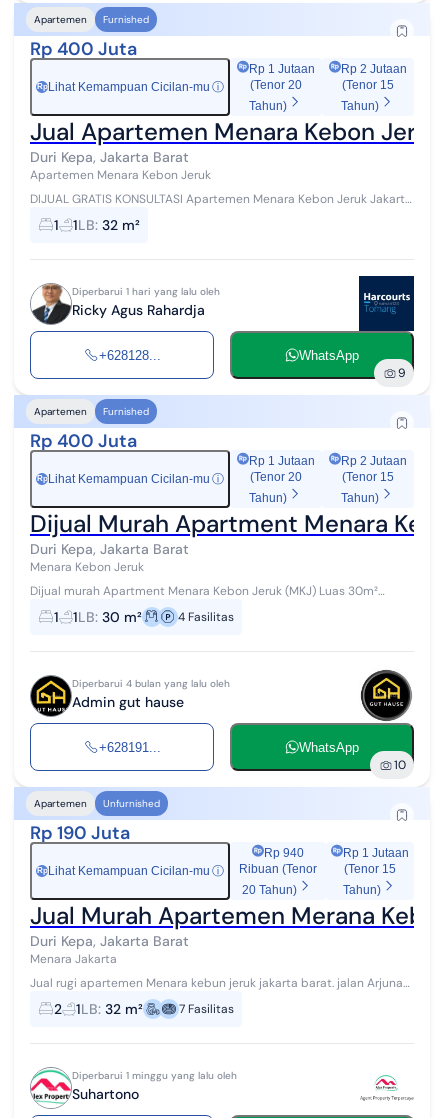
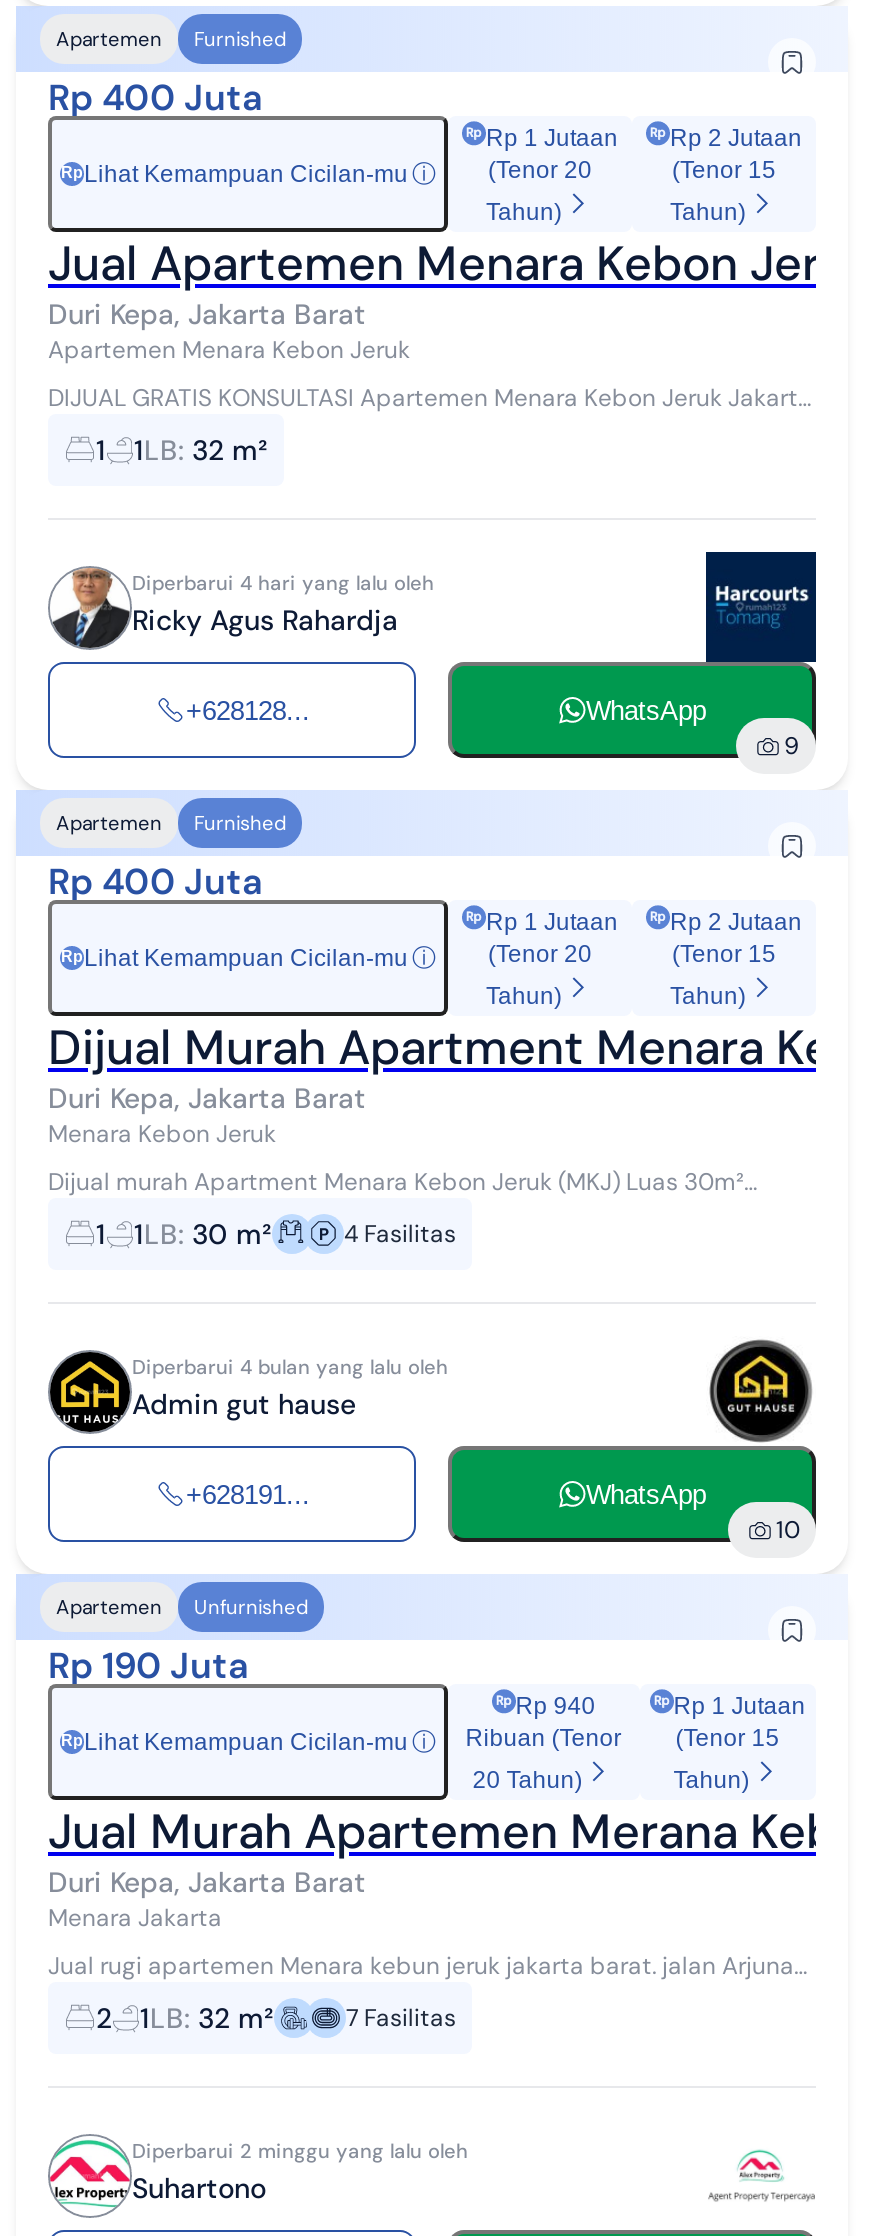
[72,285,220,298] Diperbarui 1 hari yang lalu oleh -> [132,570,434,596] Diperbarui 4 hari yang lalu oleh
[72,1069,237,1082] Diperbarui 1 minggu yang lalu oleh -> [132,2138,468,2164] Diperbarui 2 minggu yang lalu oleh

